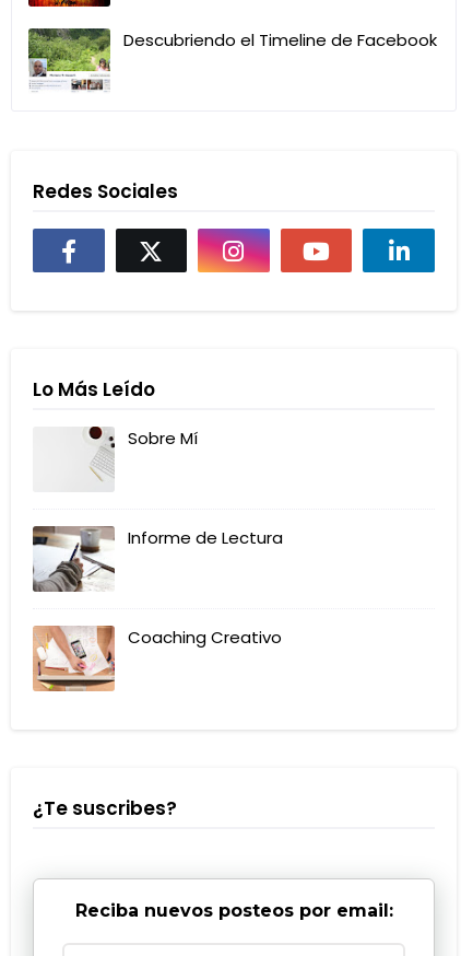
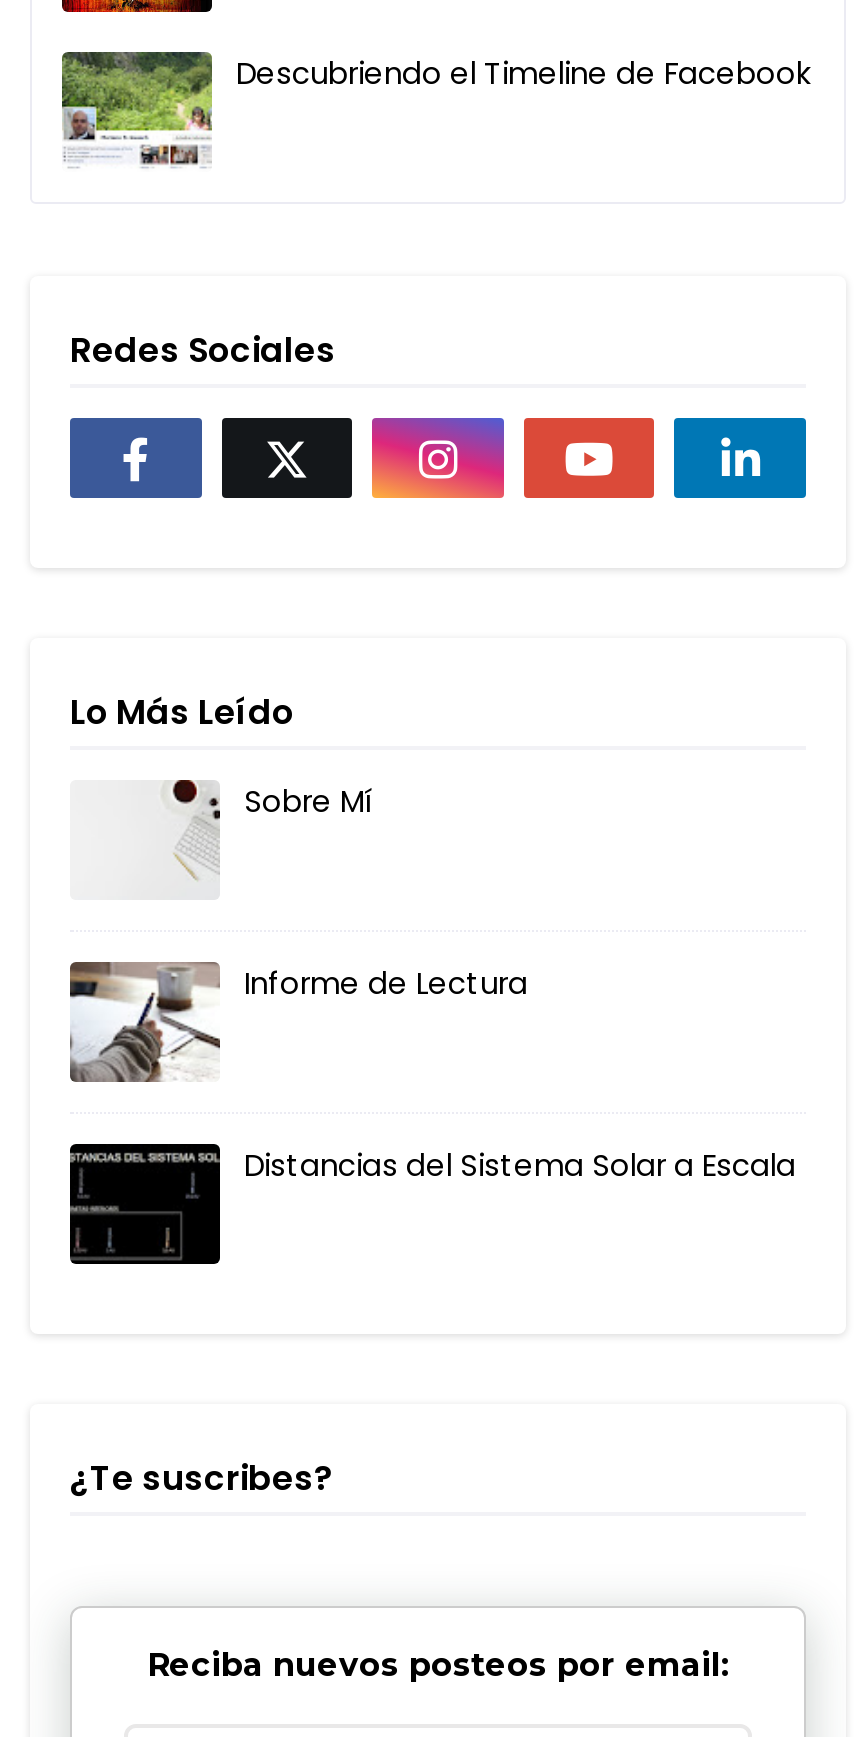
[33,625,282,692] [image] | Coaching Creativo -> [68,1142,796,1266] [image] | Distancias del Sistema Solar a Escala

